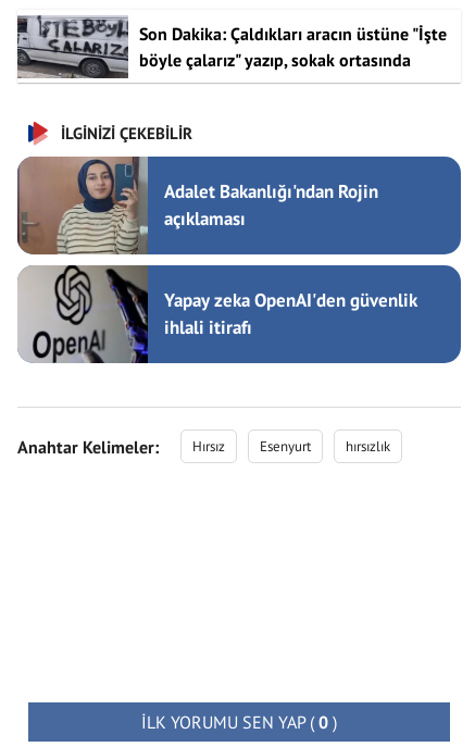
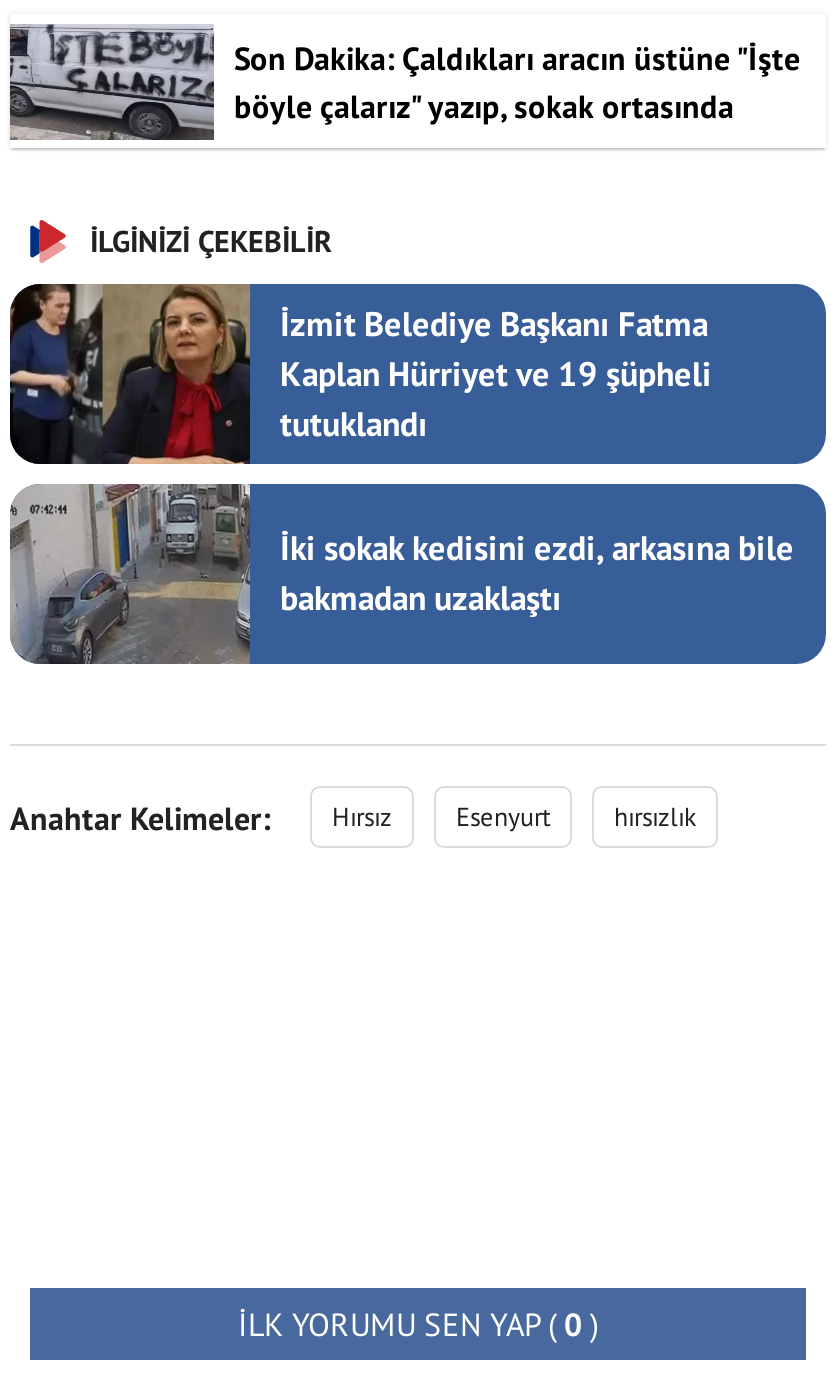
[17,155,378,256] [image] | Adalet Bakanlığı'ndan Rojin | açıklaması -> [10,282,712,466] [image] | İzmit Belediye Başkanı Fatma | Kaplan Hürriyet ve 19 şüpheli | tutuklandı
[18,265,417,364] [image] | Yapay zeka OpenAI'den güvenlik | ihlali itirafı -> [10,484,794,664] [image] | İki sokak kedisini ezdi, arkasına bile | bakmadan uzaklaştı

